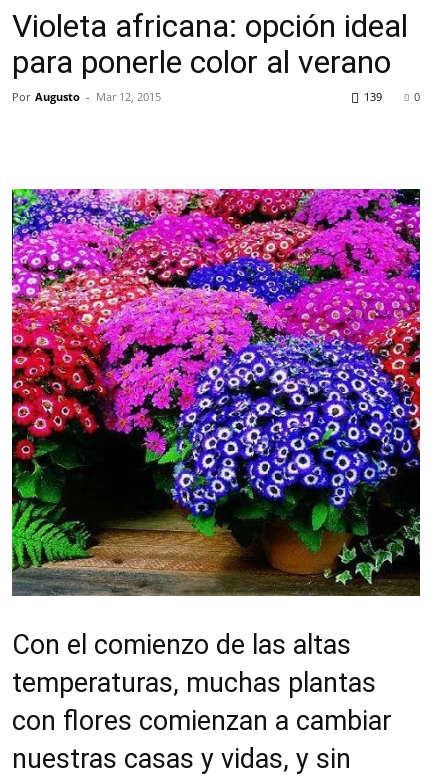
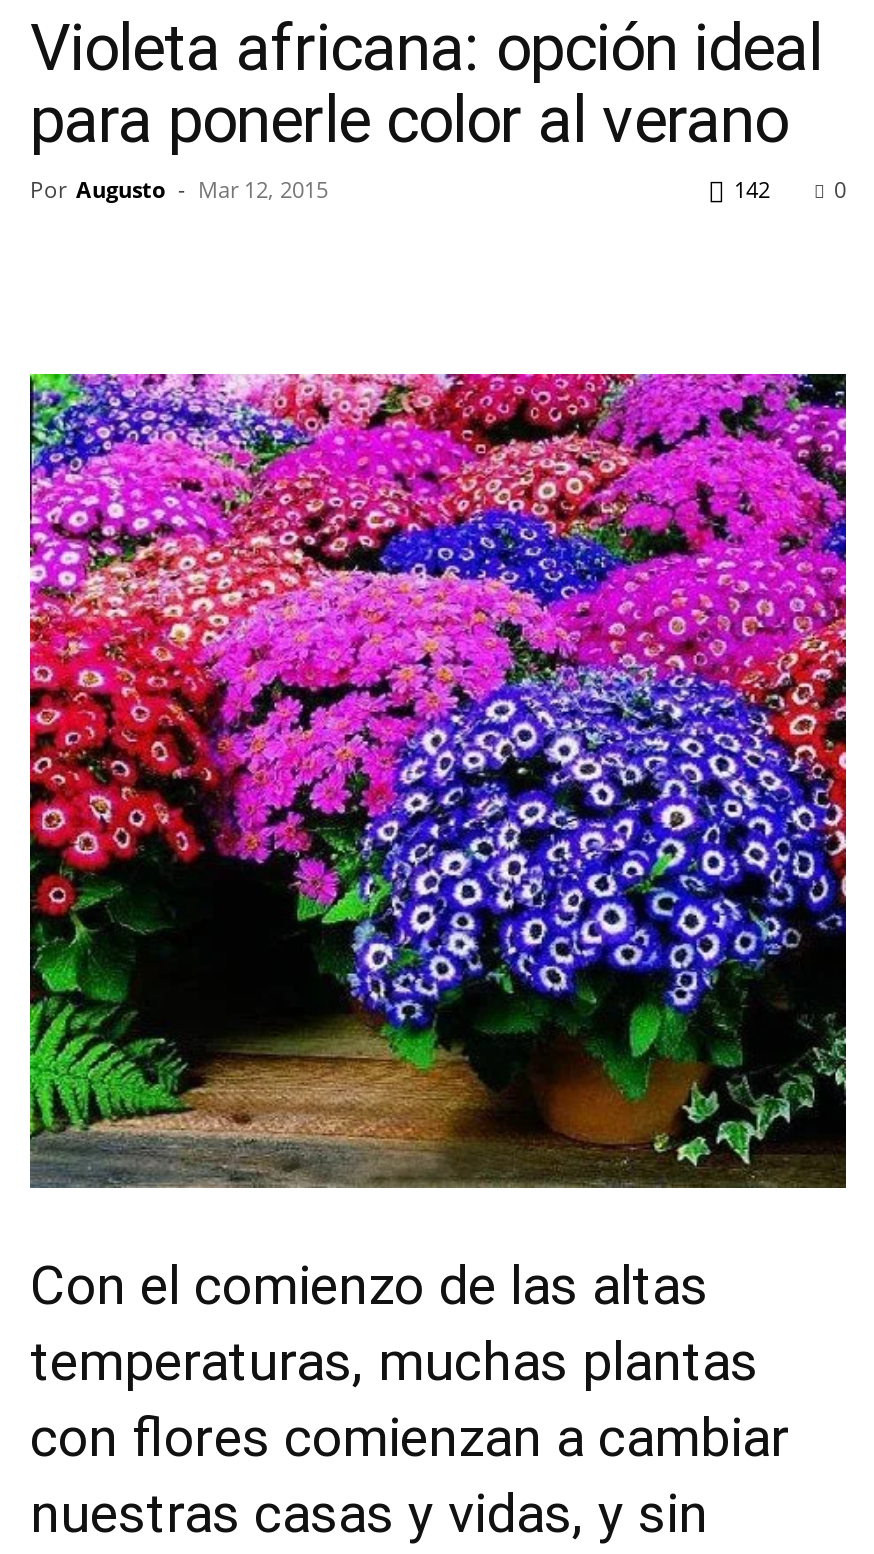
[364,89,382,104] 139 -> [734,174,770,204] 142

